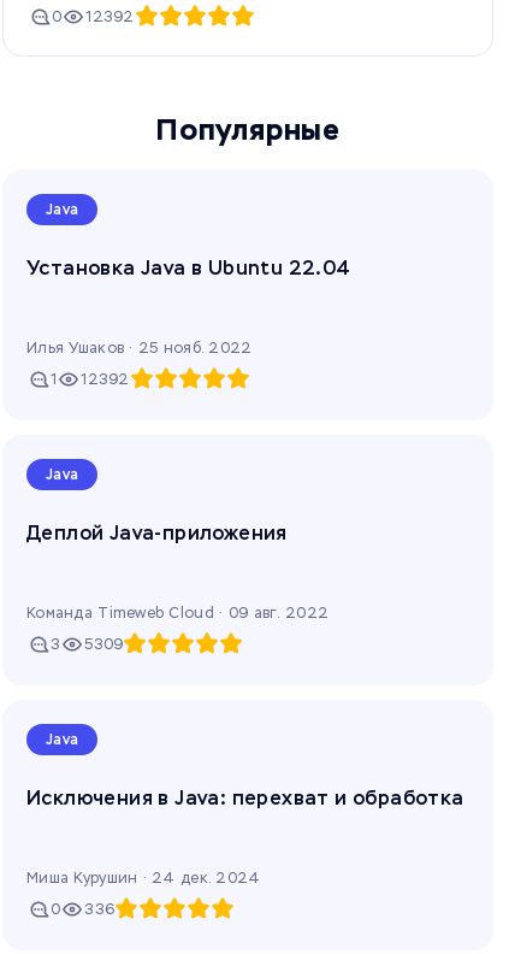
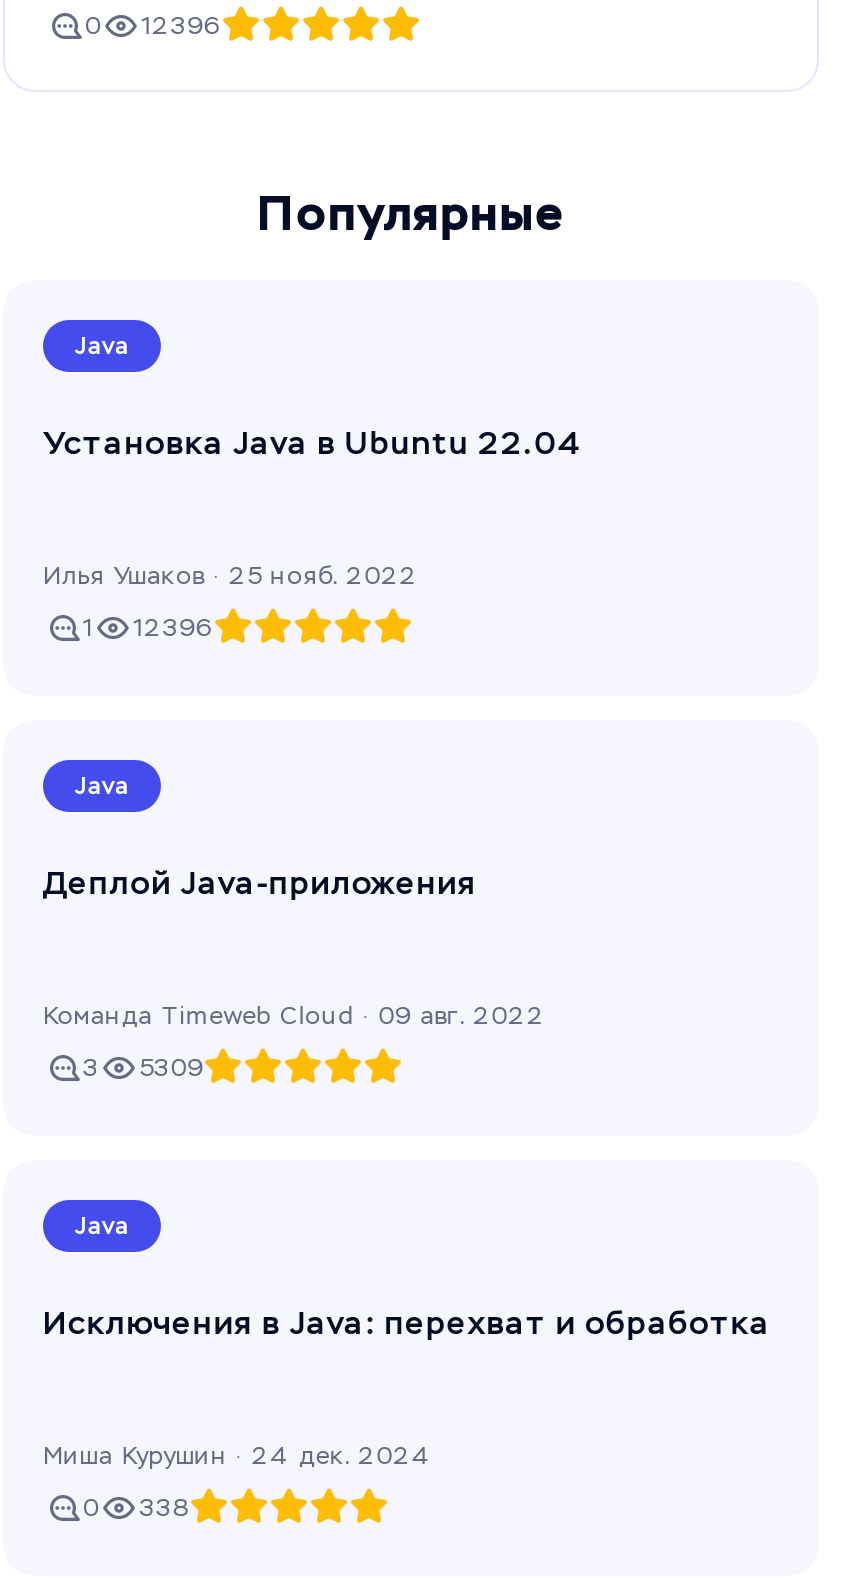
[52,7,134,26] 0 12392 -> [85,10,220,42] 0 12396
[51,370,130,389] 1 12392 -> [83,612,212,644] 1 12396
[51,900,114,919] 0 336 -> [83,1492,189,1524] 0 338

